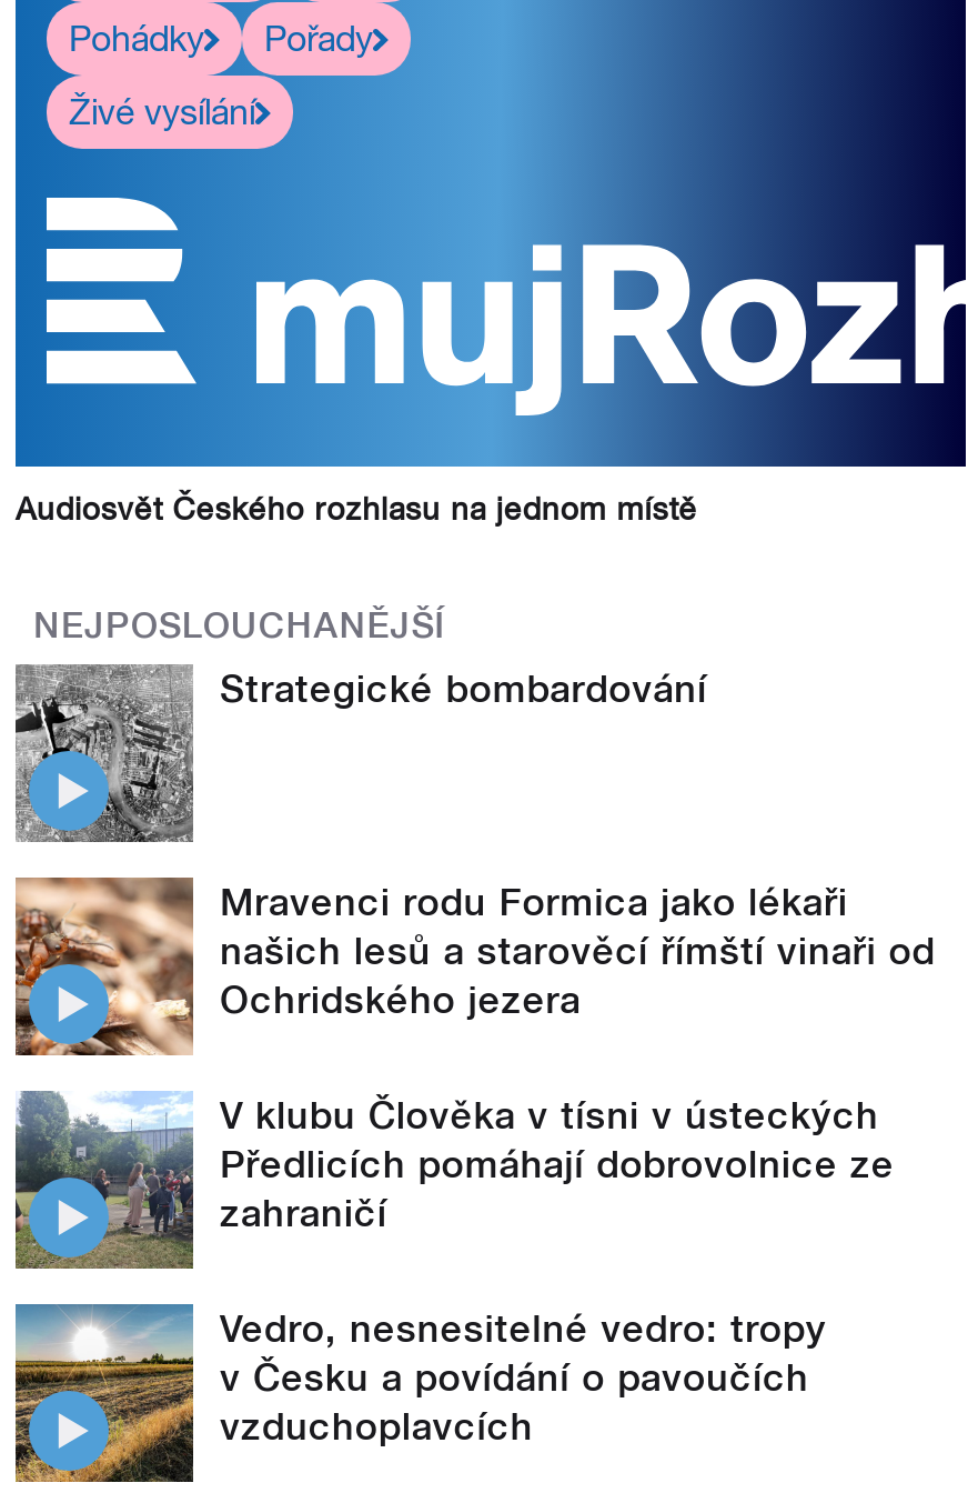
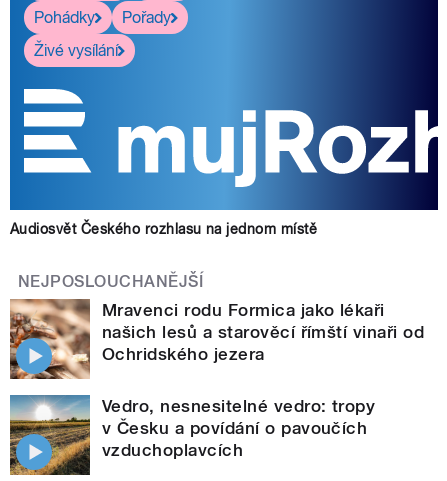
[13,664,707,844] [image] | Strategické bombardování -> none
[16,1091,894,1269] [image] | V klubu Člověka v tísni v ústeckých | Předlicích pomáhají dobrovolnice ze | zahraničí -> none

